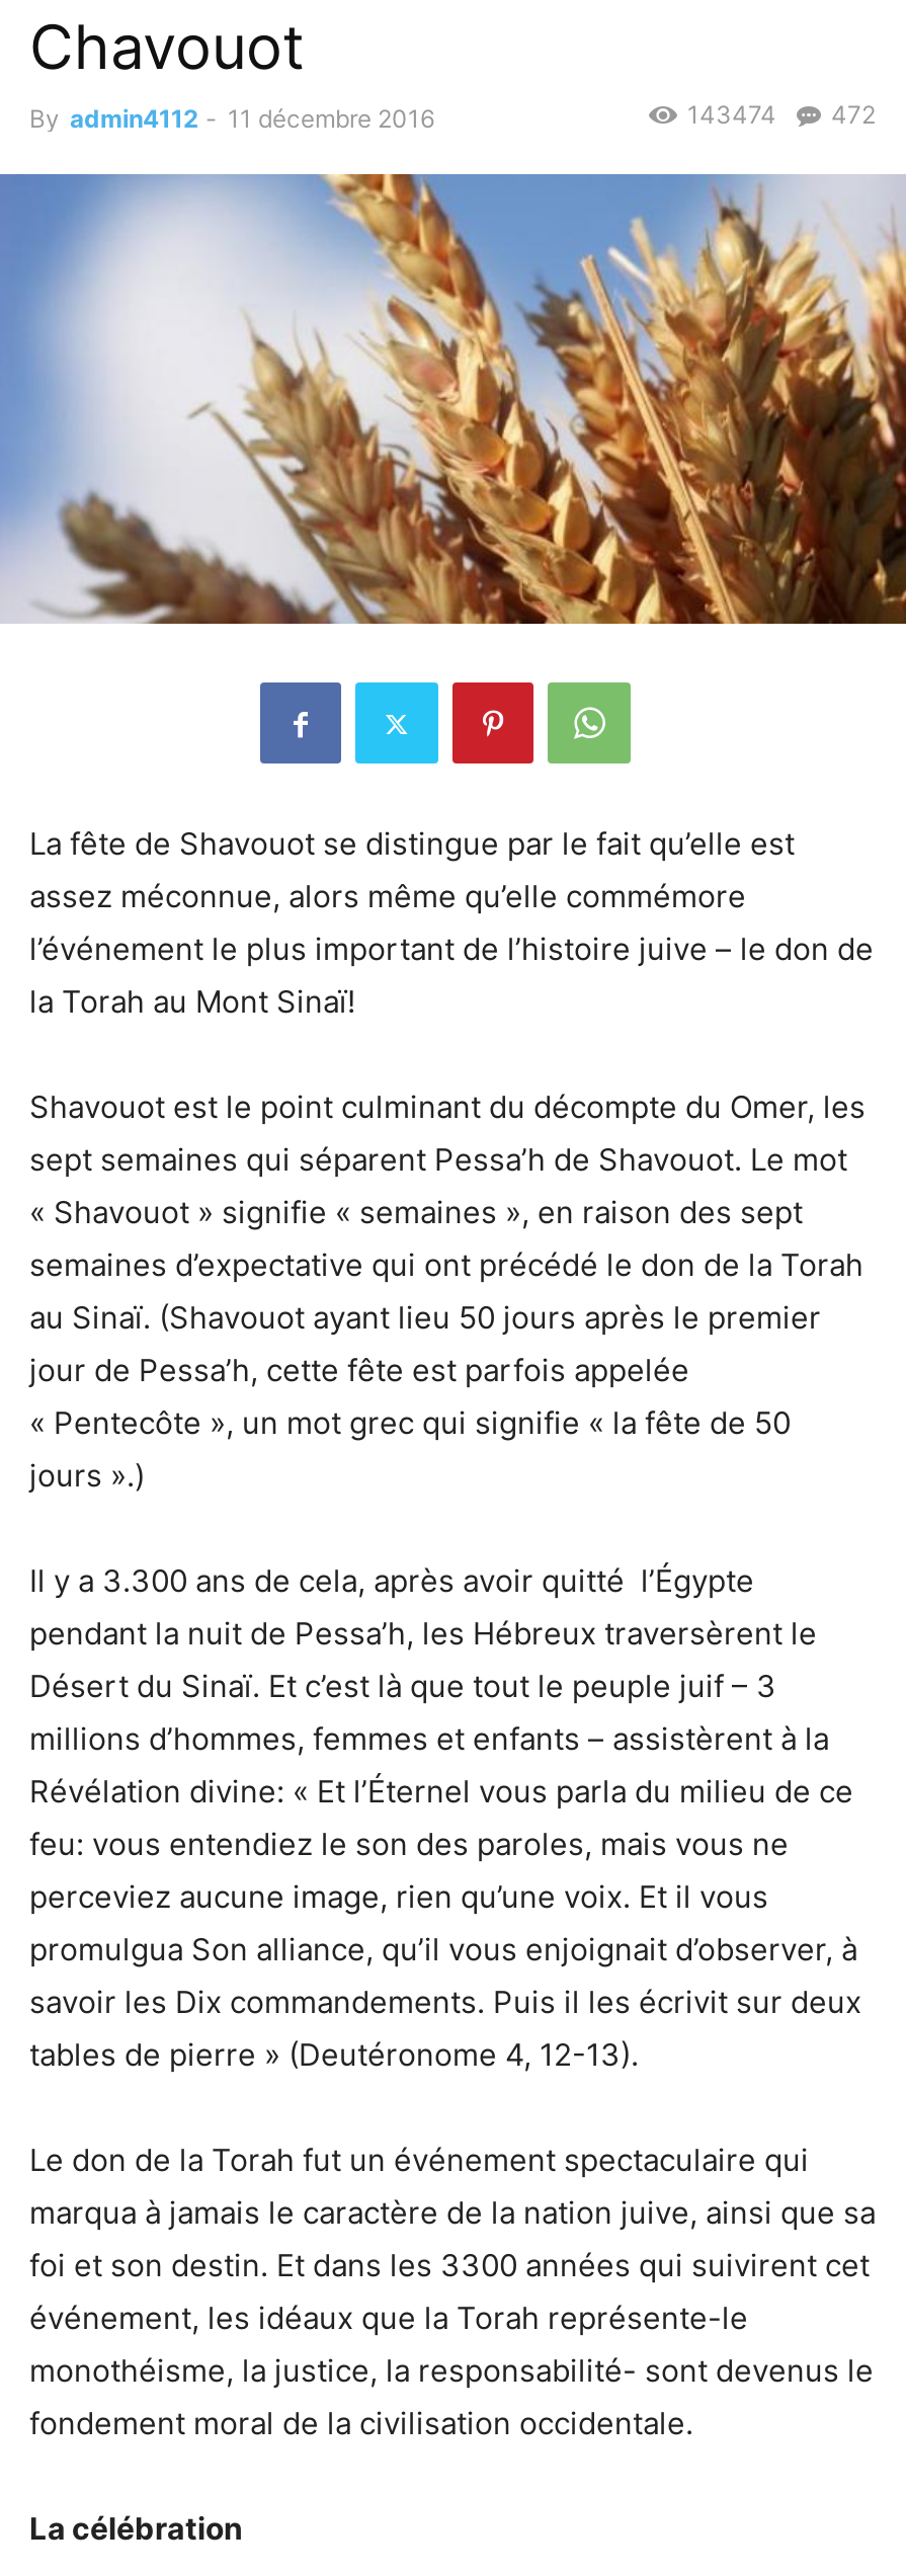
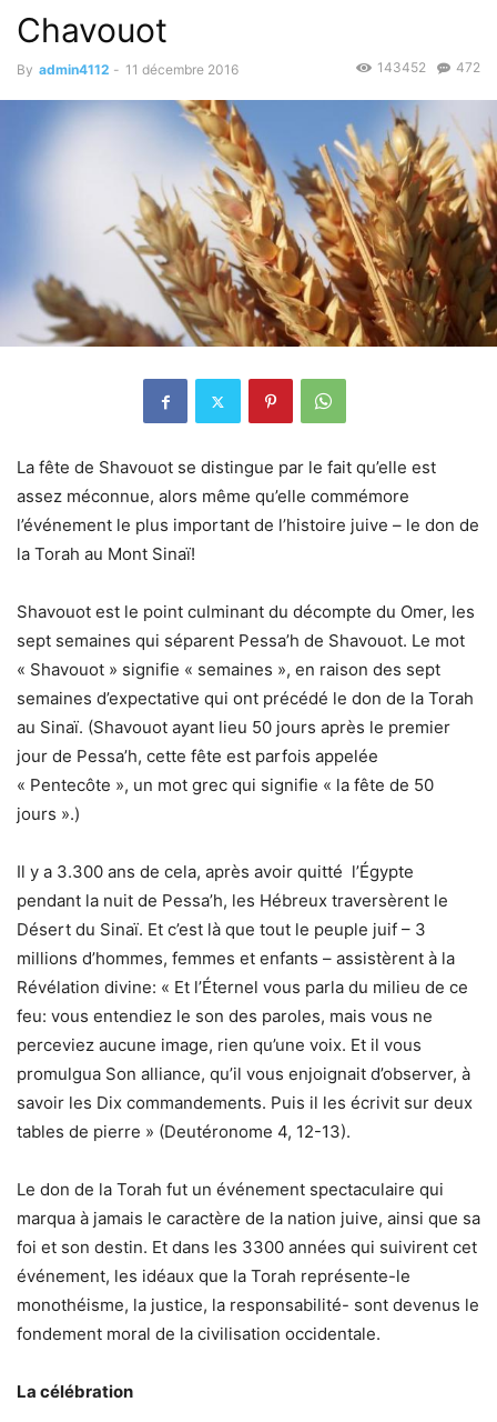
[687,99,876,130] 143474 472 -> [377,59,480,76] 143452 472

